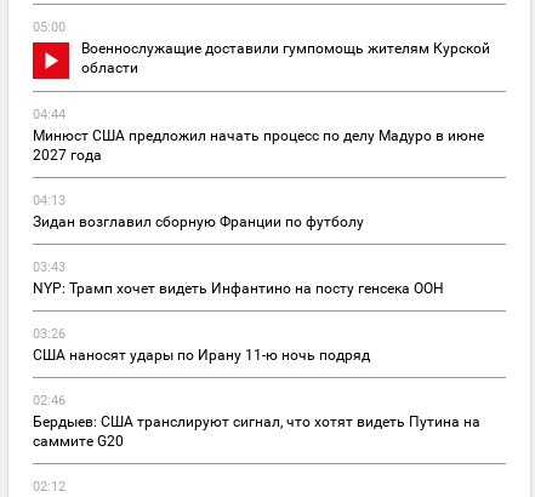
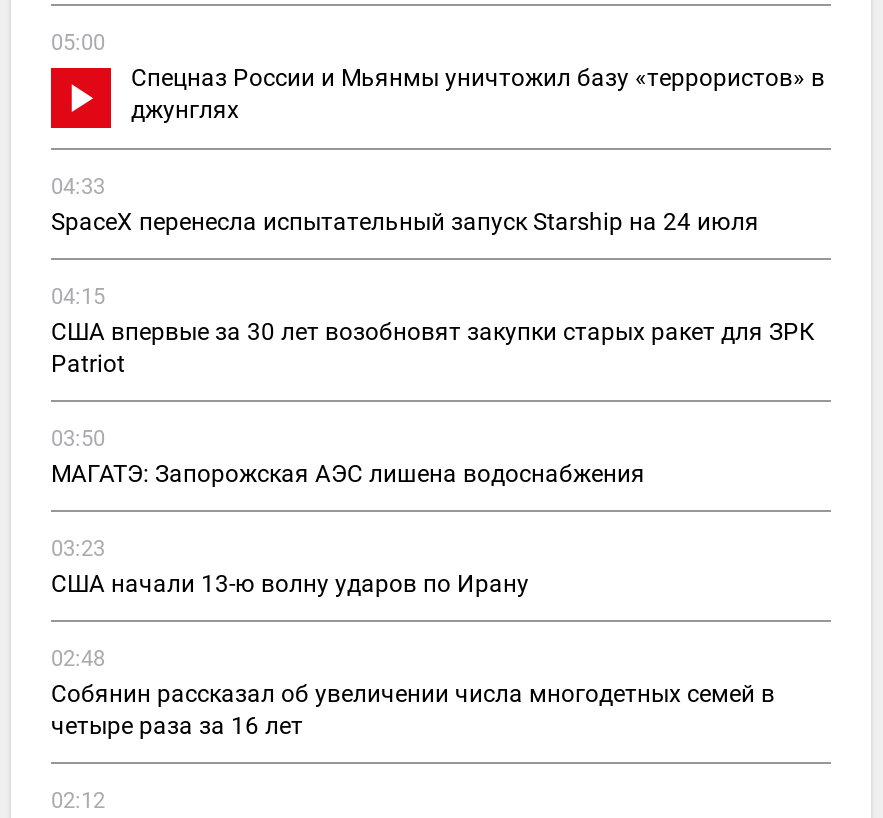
[81,40,490,76] Военнослужащие доставили гумпомощь жителям Курской | области -> [131,63,825,123] Спецназ России и Мьянмы уничтожил базу «террористов» в | джунглях
[33,106,484,163] 04:44 | Минюст США предложил начать процесс по делу Мадуро в июне | 2027 года -> [51,173,759,235] 04:33 | SpaceX перенесла испытательный запуск Starship на 24 июля
[33,192,364,230] 04:13 | Зидан возглавил сборную Франции по футболу -> [51,283,815,377] 04:15 | США впервые за 30 лет возобновят закупки старых ракет для ЗРК | Patriot
[33,259,444,297] 03:43 | NYP: Трамп хочет видеть Инфантино на посту генсека ООН -> [51,425,645,487] 03:50 | МАГАТЭ: Запорожская АЭС лишена водоснабжения
[33,326,370,363] 03:26 | США наносят удары по Ирану 11-ю ночь подряд -> [51,535,529,597] 03:23 | США начали 13-ю волну ударов по Ирану
[33,392,480,449] 02:46 | Бердыев: США транслируют сигнал, что хотят видеть Путина на | саммите G20 -> [51,645,775,739] 02:48 | Собянин рассказал об увеличении числа многодетных семей в | четыре раза за 16 лет

